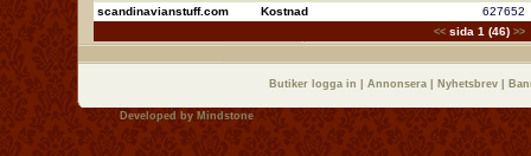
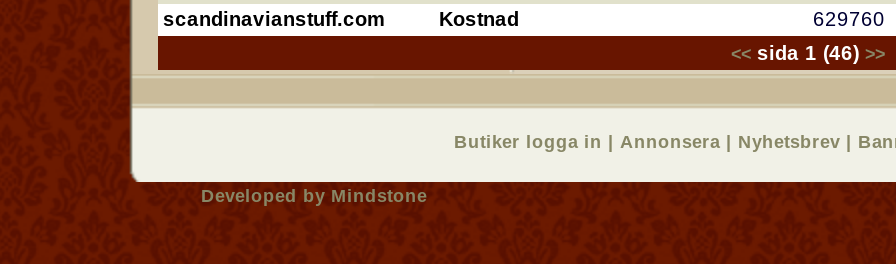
[482,5,531,18] 627652 -> [813,8,896,30] 629760

